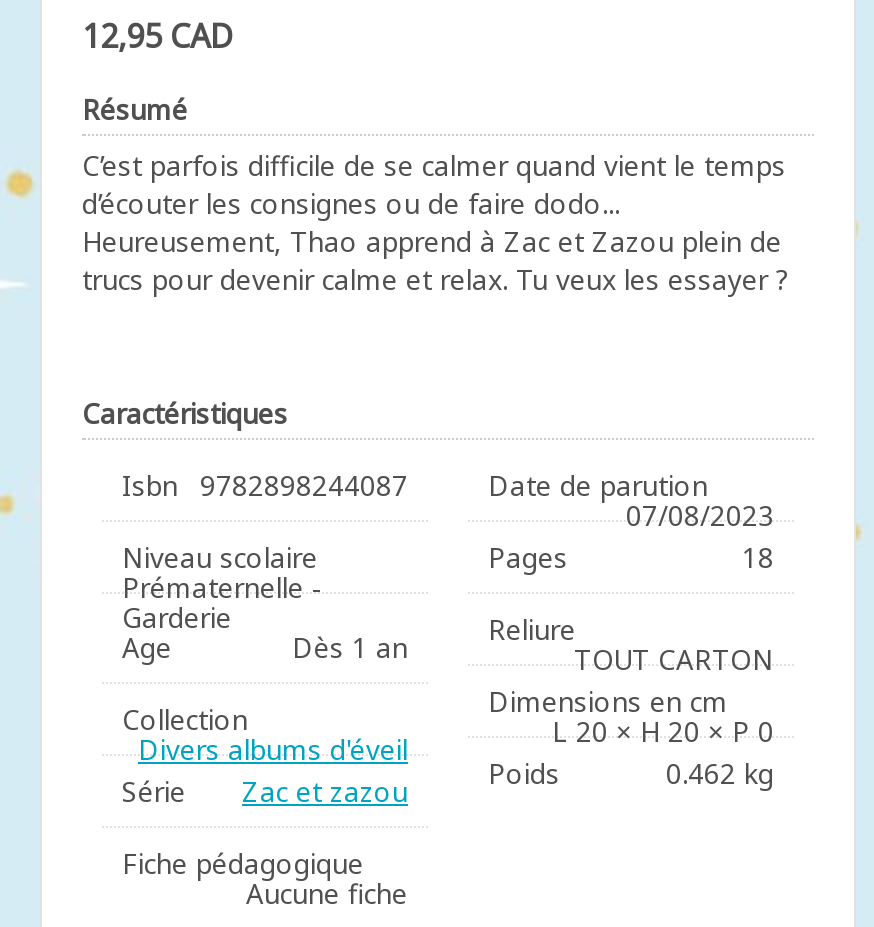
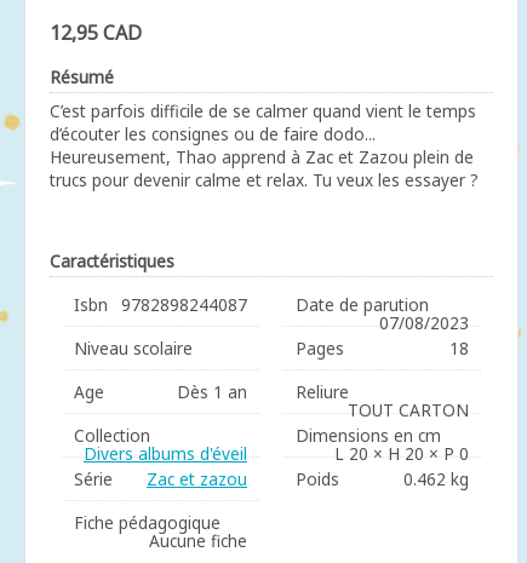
[122,568,322,636] Prématernelle - | Garderie -> none

